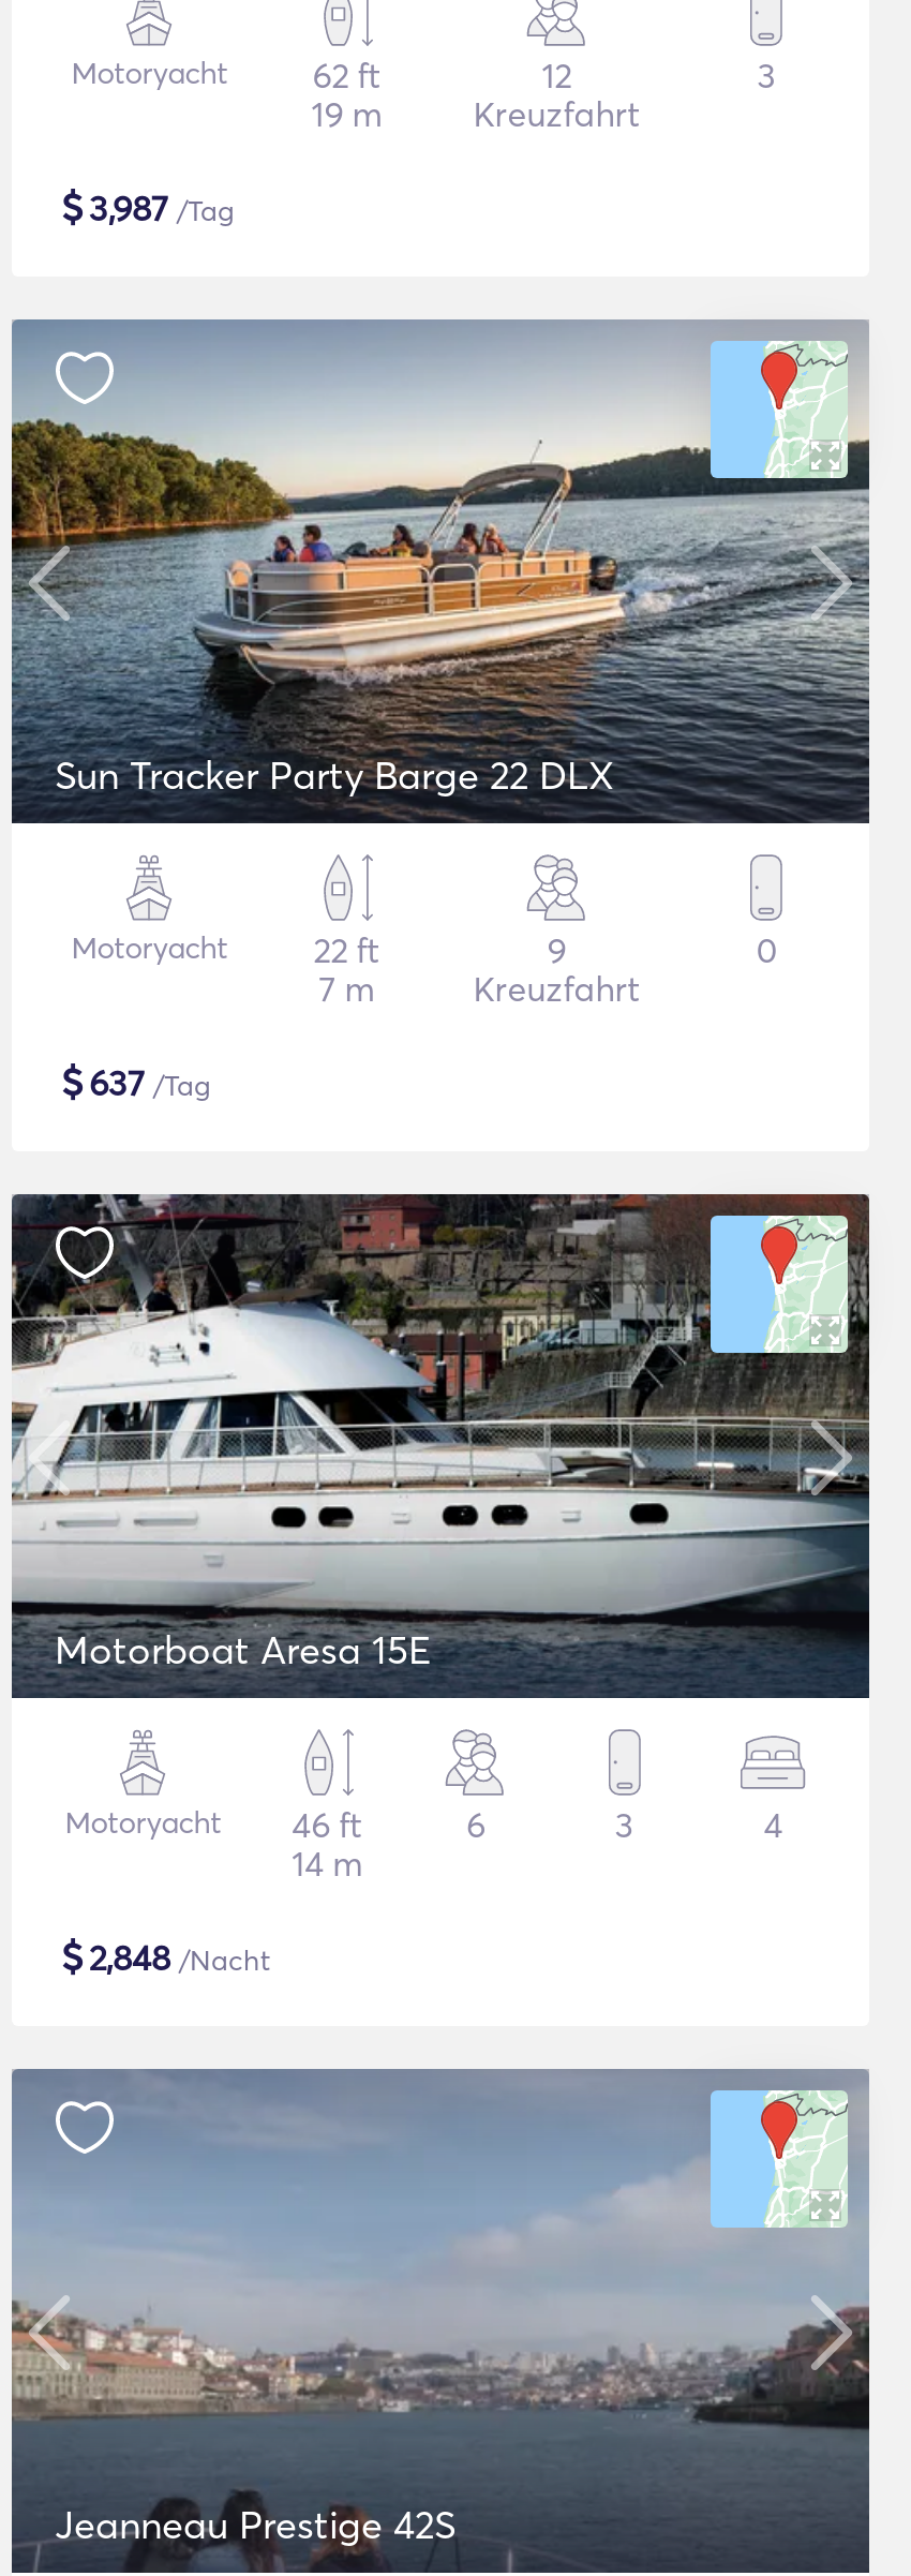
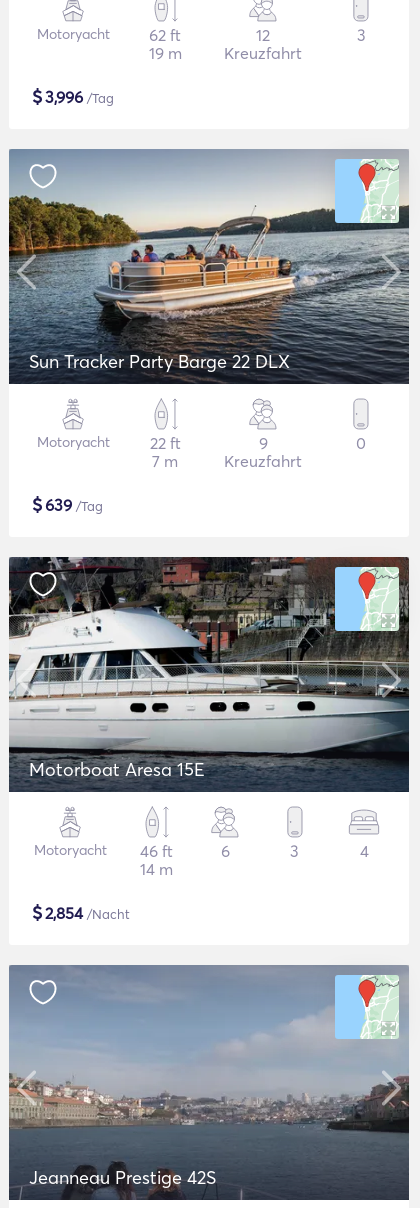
[61,182,235,232] $3,987 /Tag -> [32,85,114,108] $3,996 /Tag
[61,1057,211,1106] $637 /Tag -> [32,493,103,516] $639 /Tag
[61,1932,271,1981] $2,848 /Nacht -> [32,901,130,924] $2,854 /Nacht

